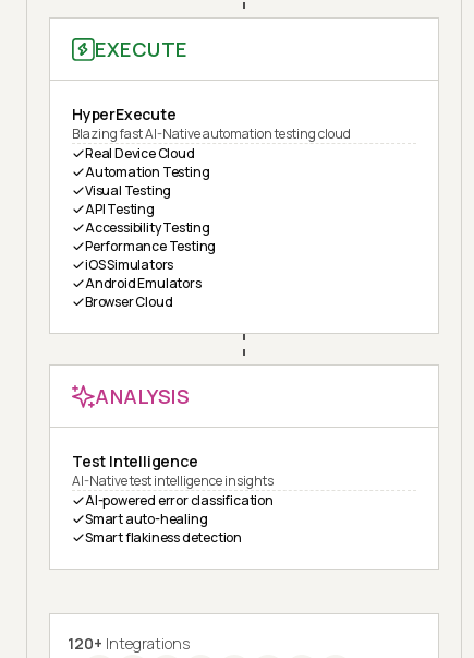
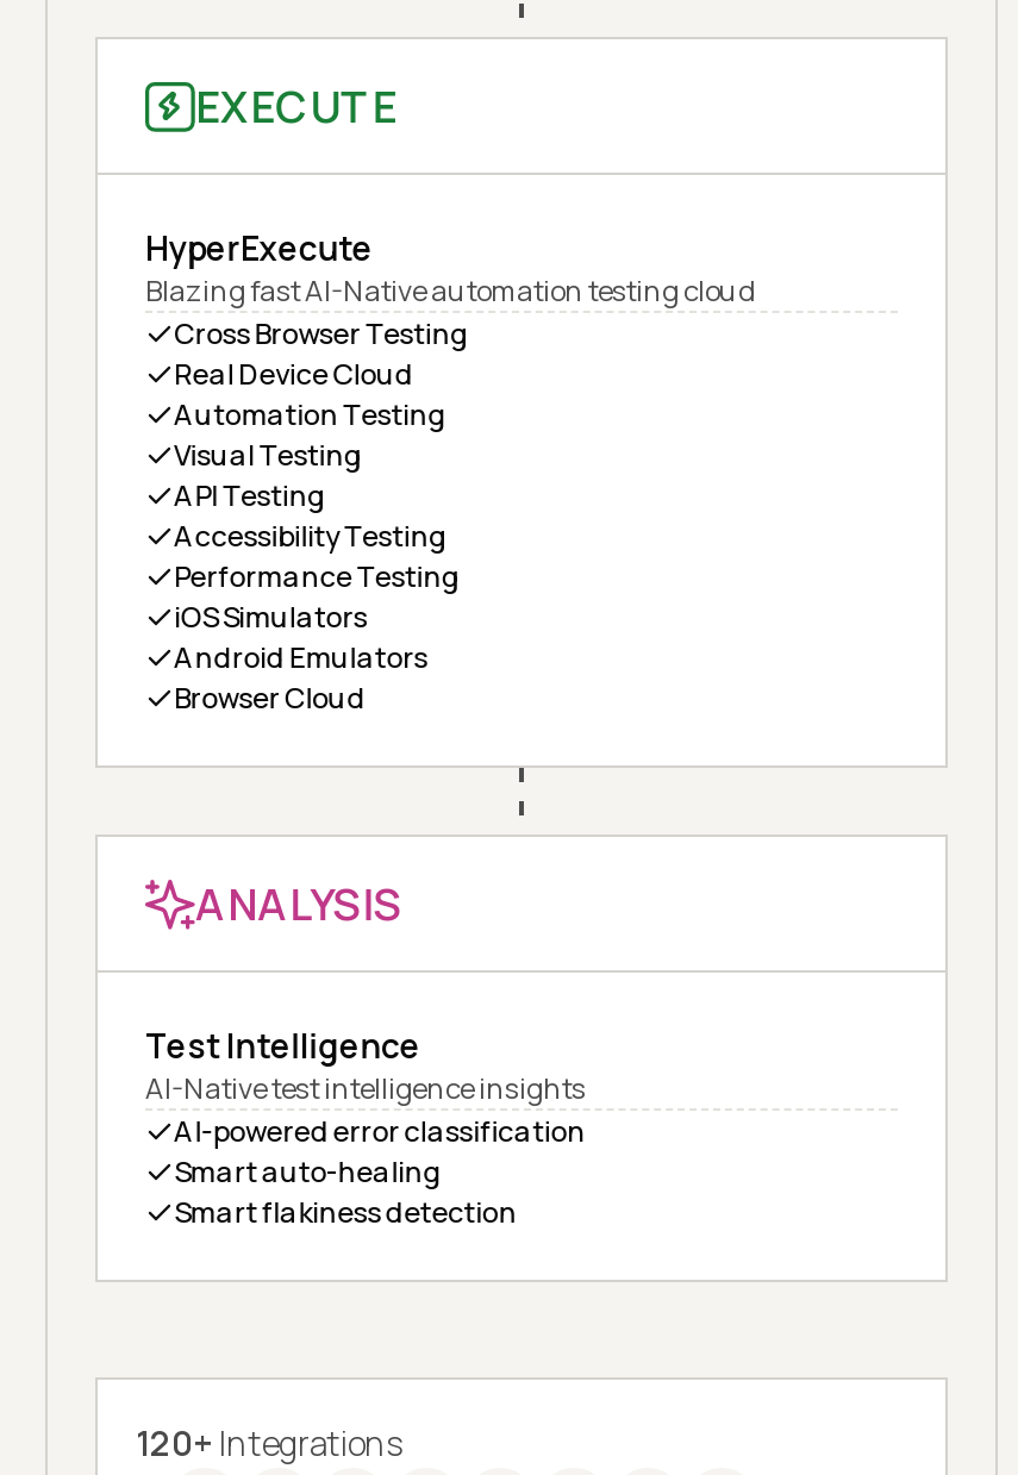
none -> [174,314,469,354] Cross Browser Testing

